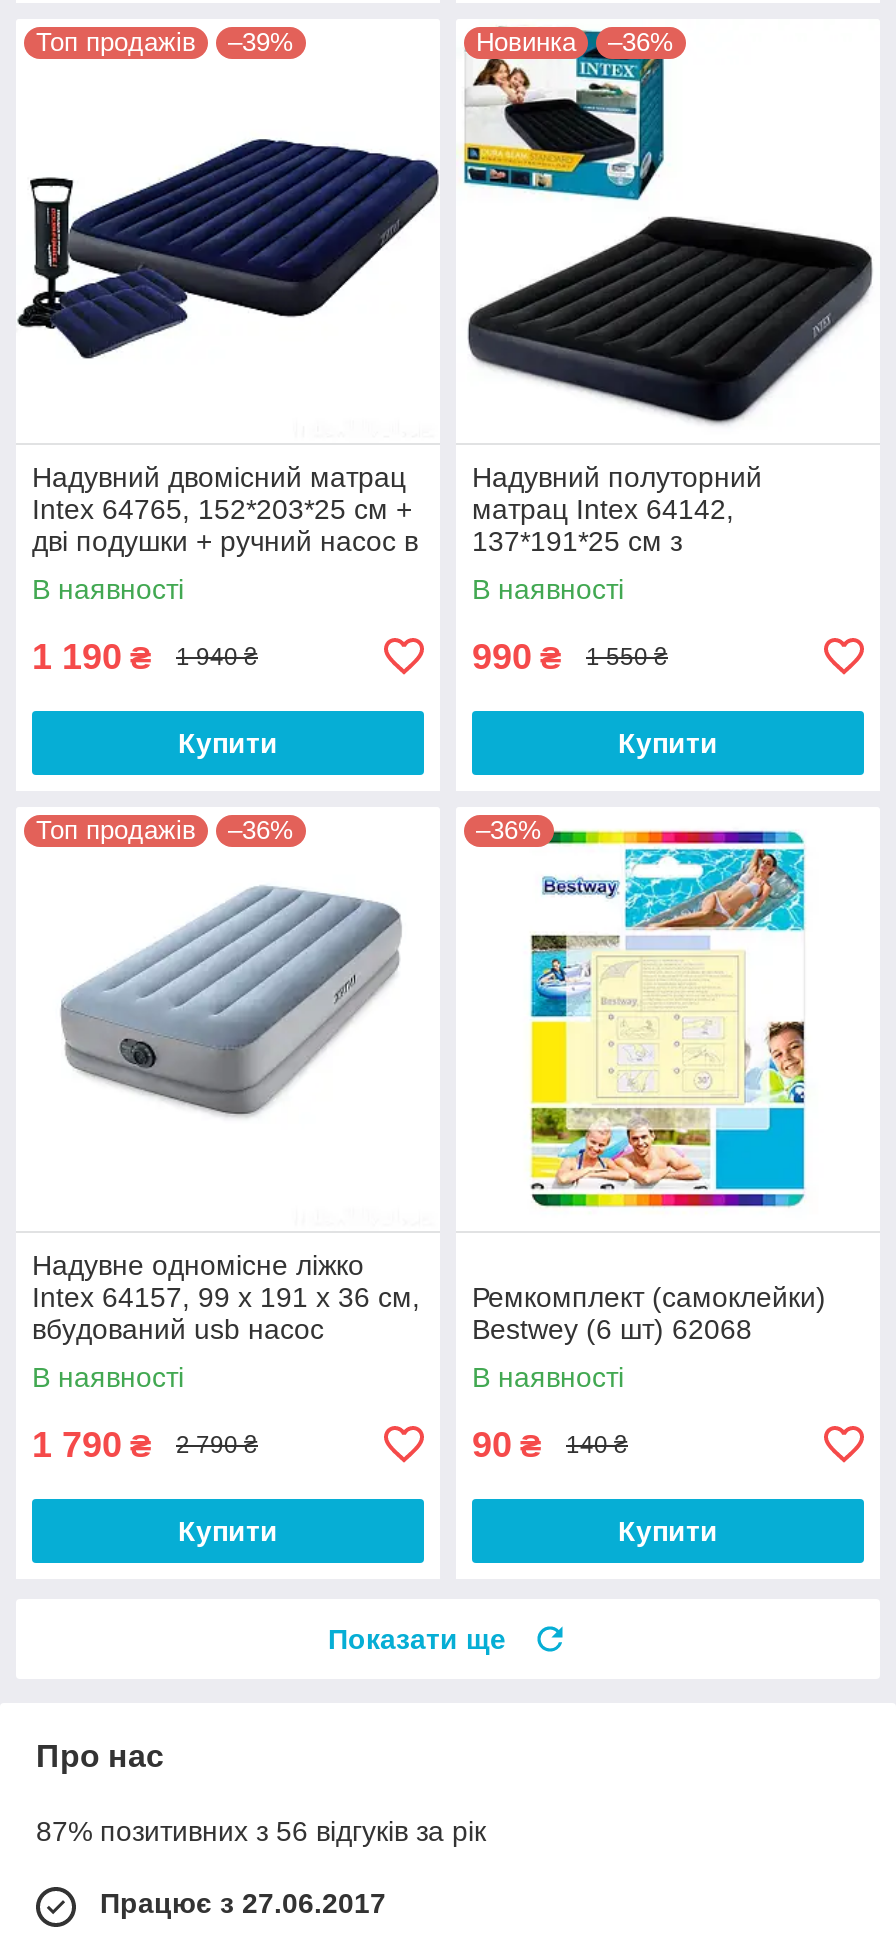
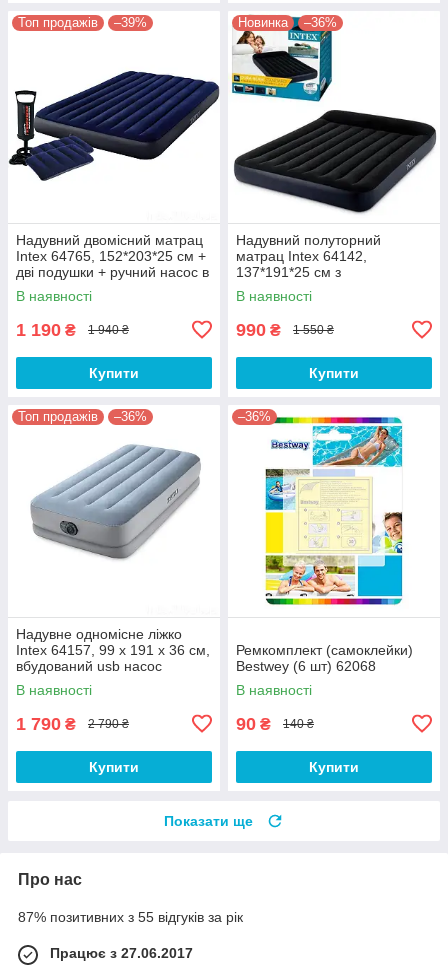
[36,1814,486,1846] 87% позитивних з 56 відгуків за рік -> [18,909,243,925] 87% позитивних з 55 відгуків за рік

